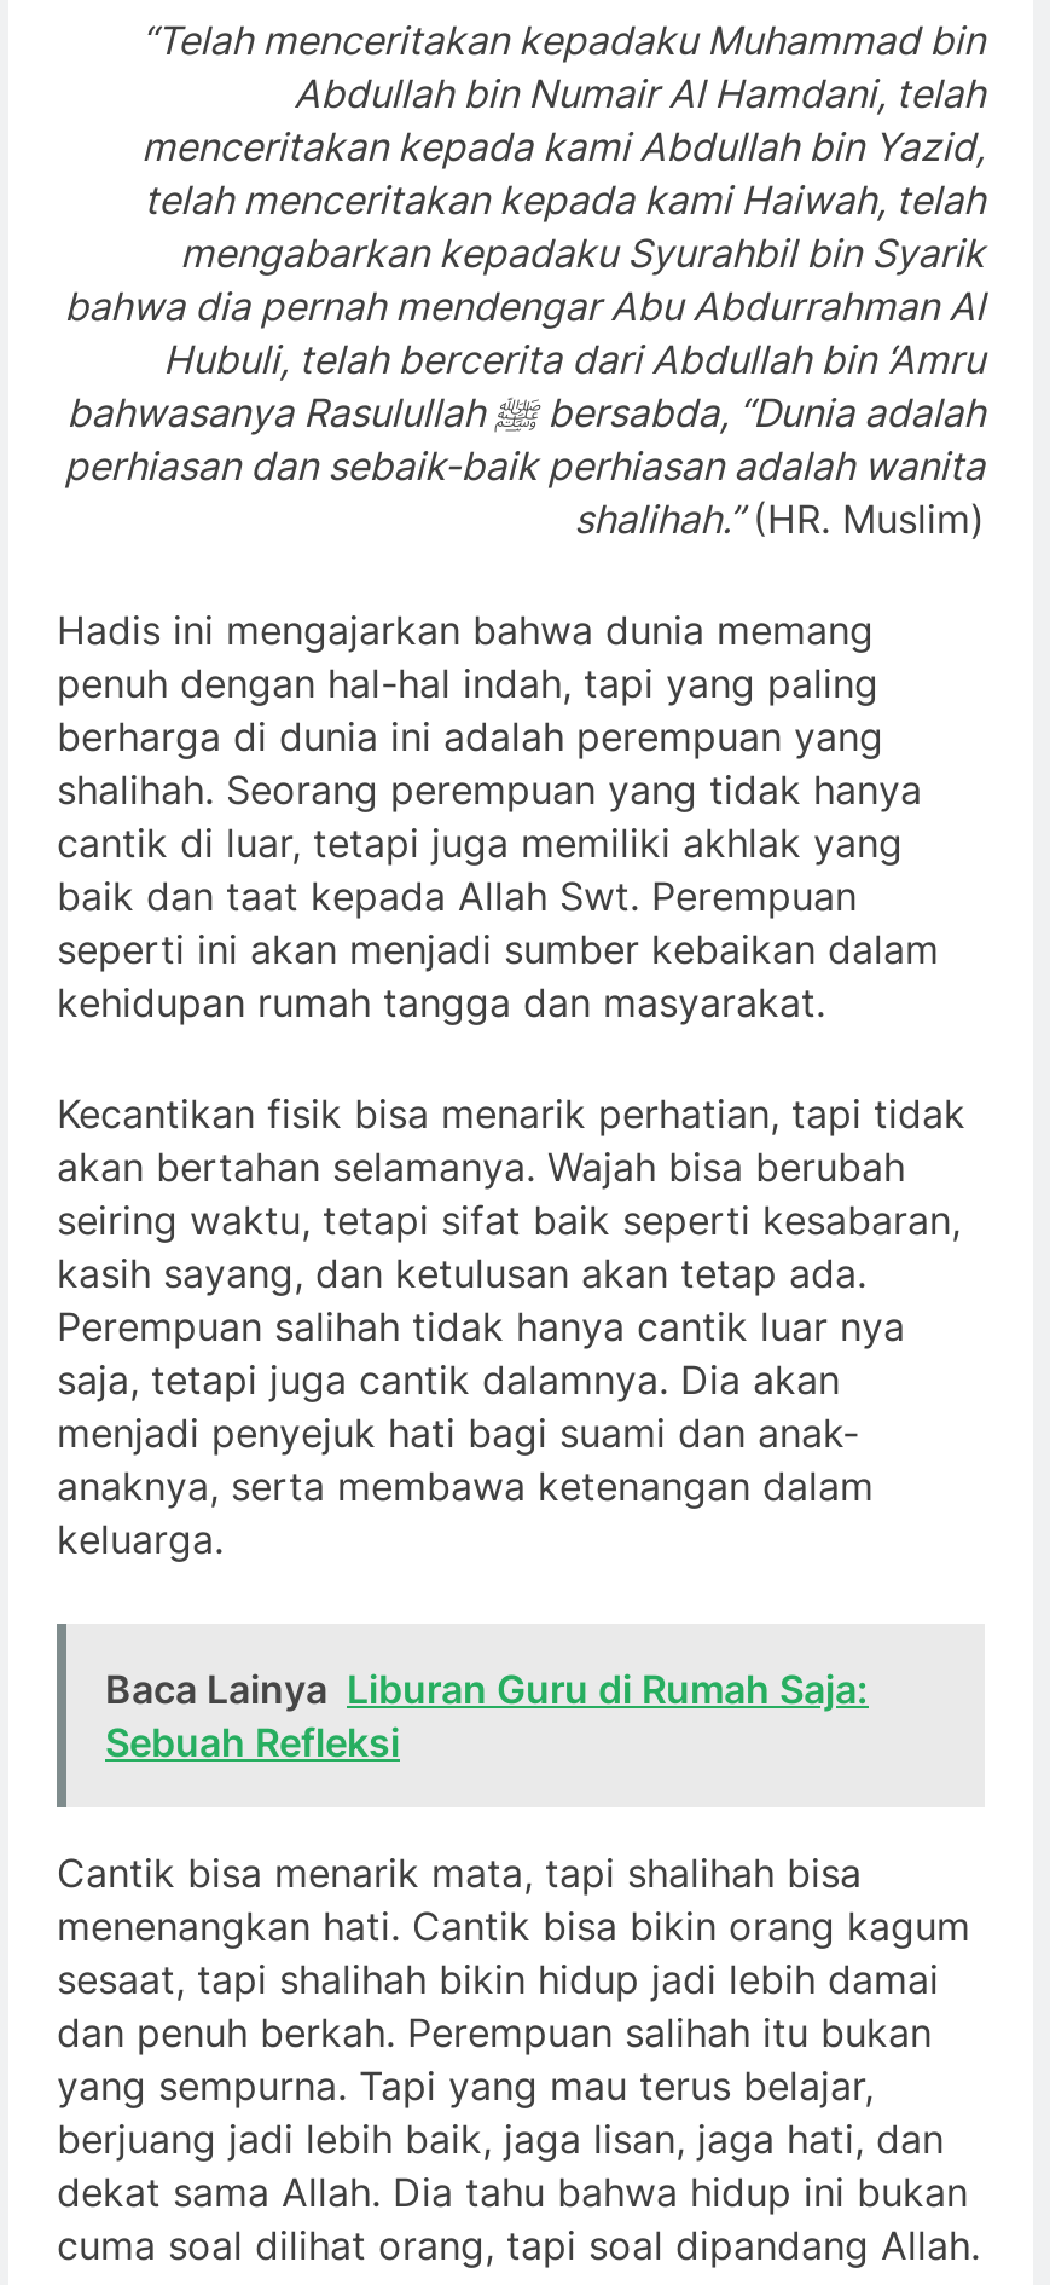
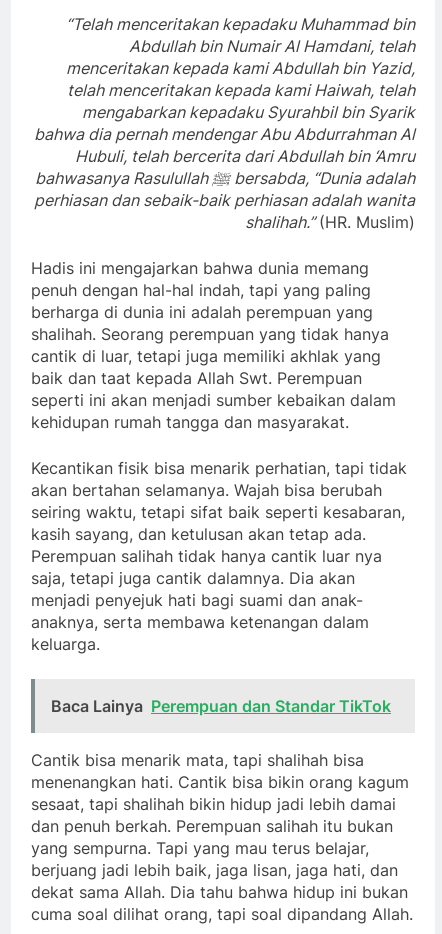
[105,1664,869,1766] Baca Lainya Liburan Guru di Rumah Saja: | Sebuah Refleksi -> [51,696,391,716] Baca Lainya Perempuan dan Standar TikTok

